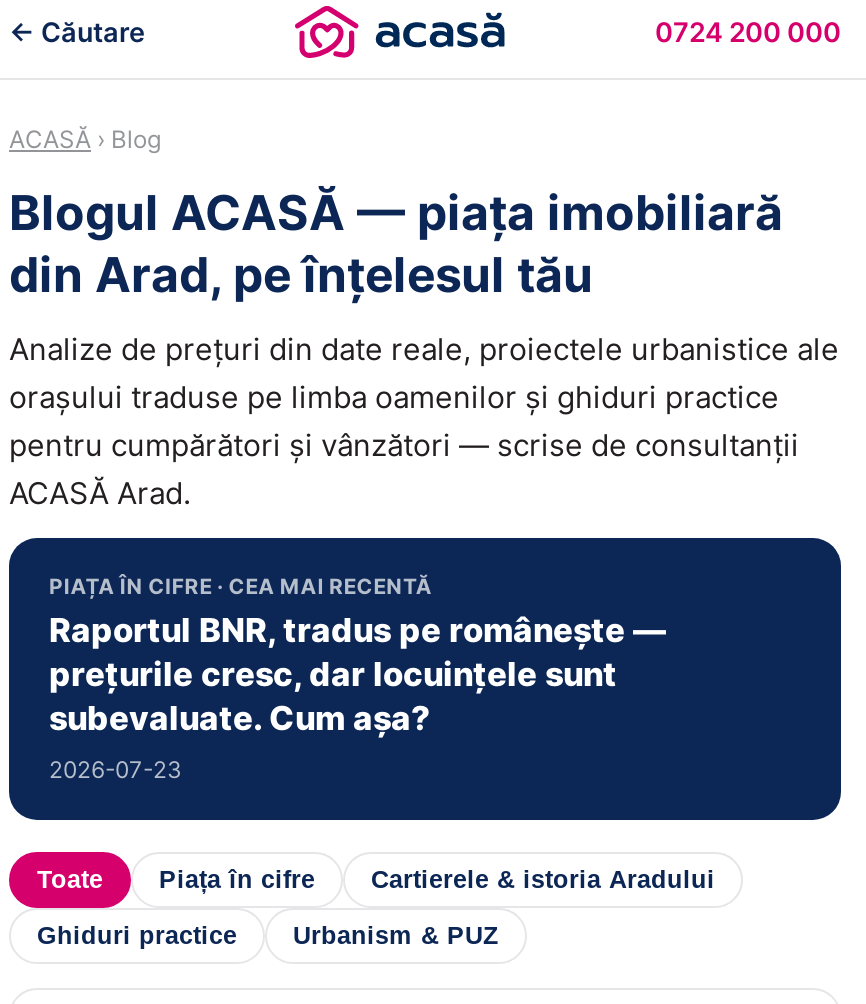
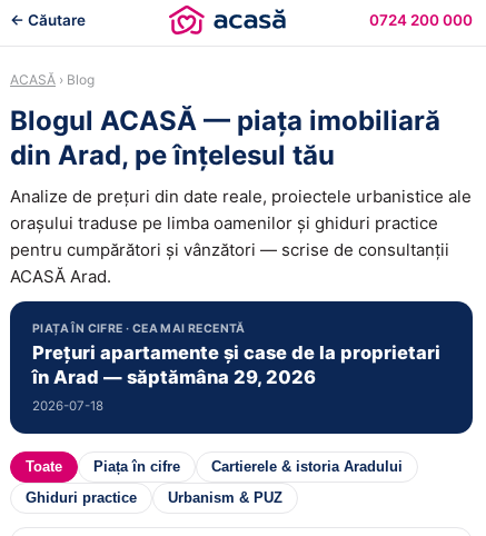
[49,610,667,784] Raportul BNR, tradus pe românește — | prețurile cresc, dar locuințele sunt | subevaluate. Cum așa? | 2026-07-23 -> [32,341,440,414] Prețuri apartamente și case de la proprietari | în Arad — săptămâna 29, 2026 | 2026-07-18

